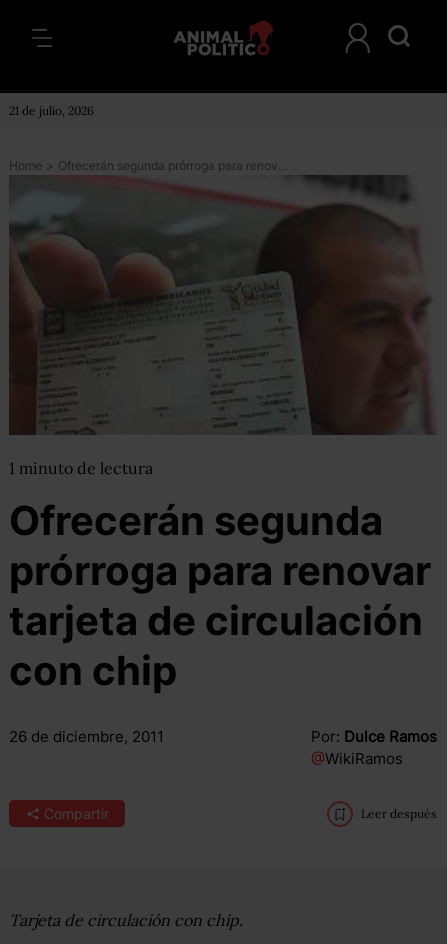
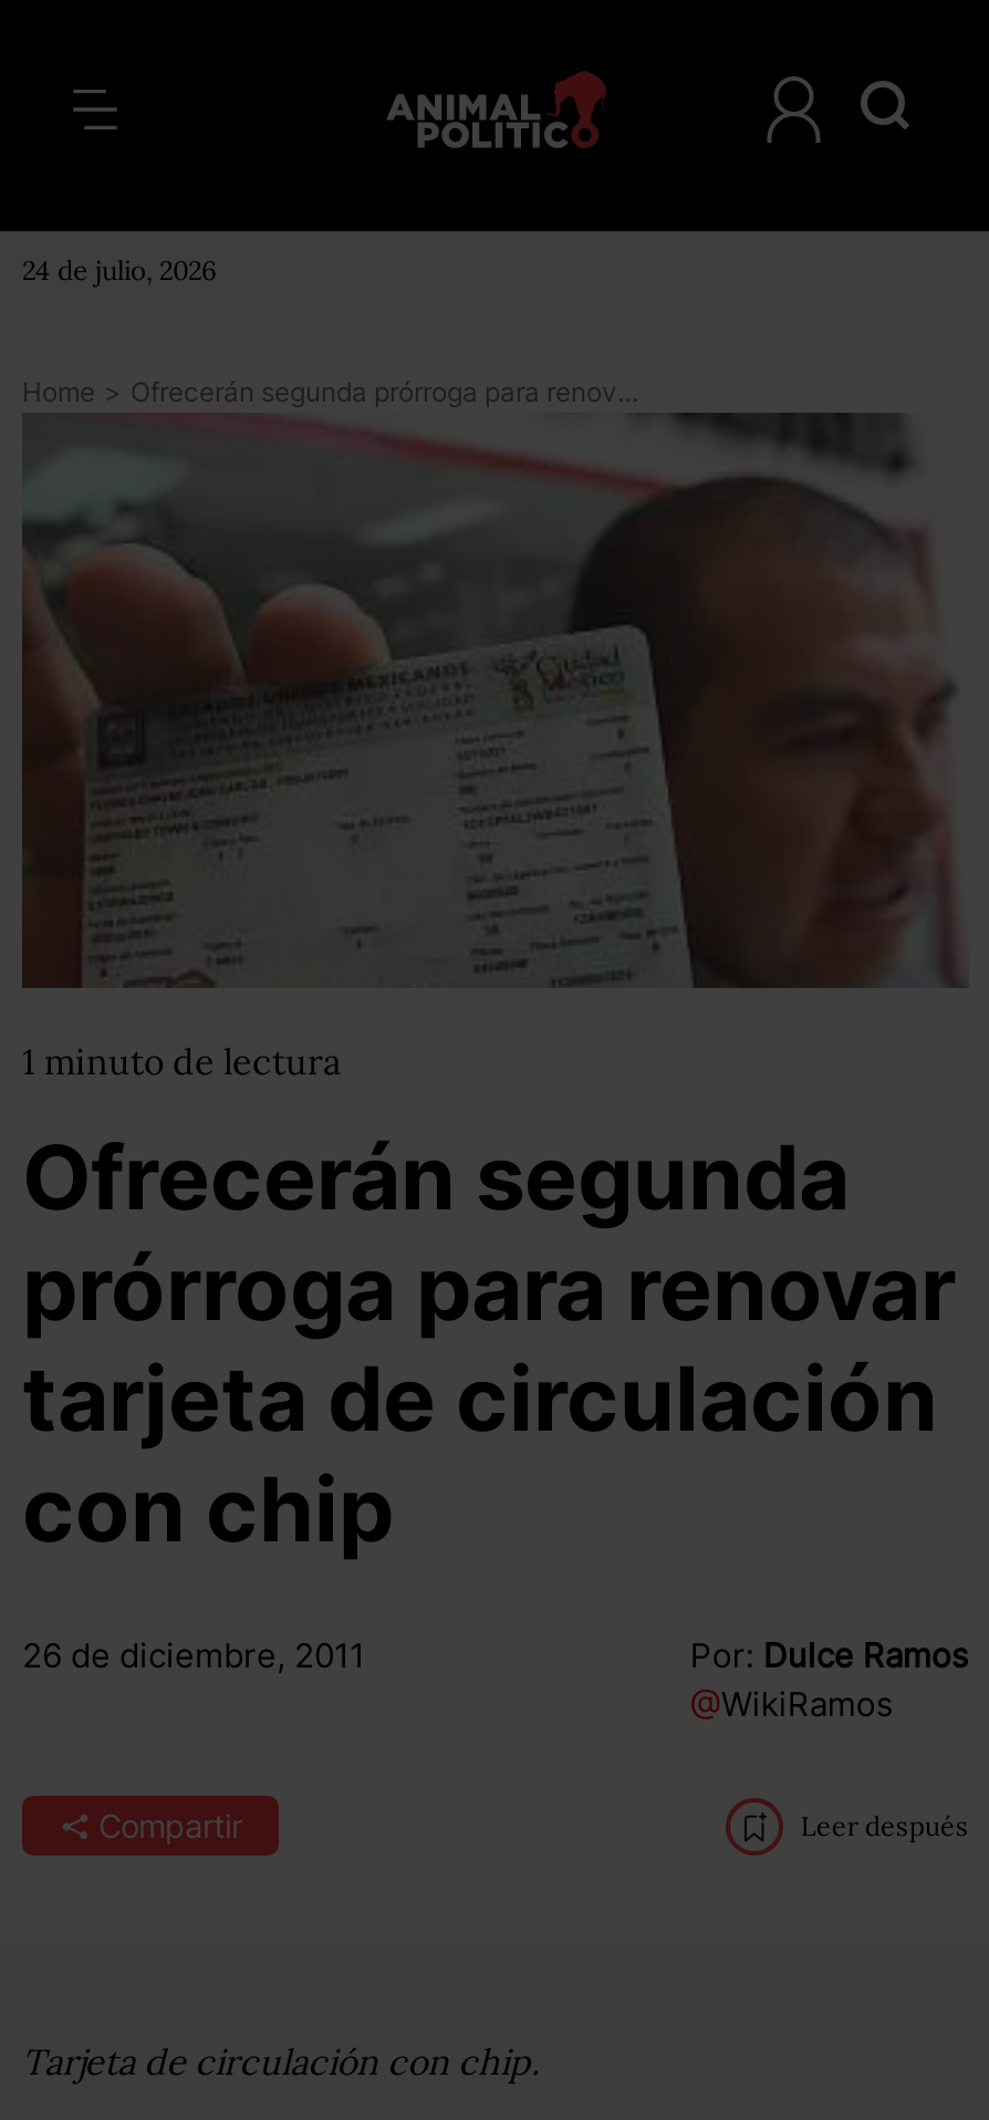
[9,103,94,118] 21 de julio, 2026 -> [22,253,217,287] 24 de julio, 2026

